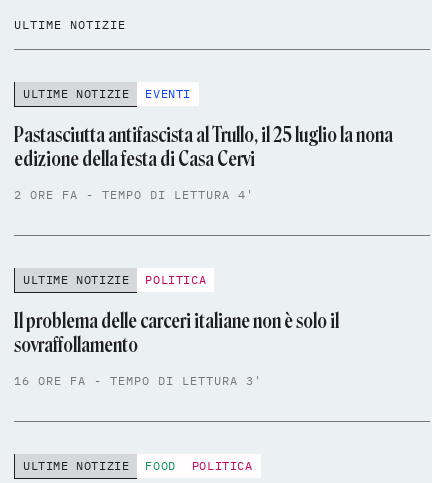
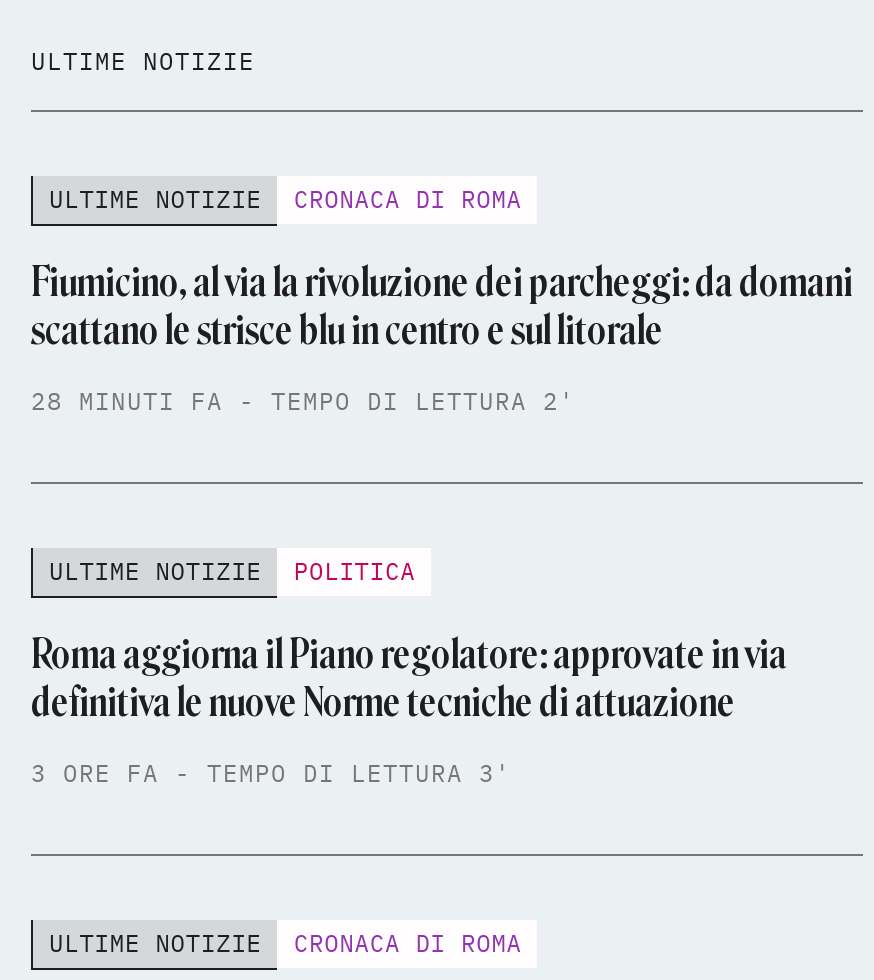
[145,86,191,101] EVENTI -> [294,183,522,213] CRONACA DI ROMA
[14,123,393,171] Pastasciutta antifascista al Trullo, il 25 luglio la nona | edizione della festa di Casa Cervi -> [31,257,853,353] Fiumicino, al via la rivoluzione dei parcheggi: da domani | scattano le strisce blu in centro e sul litorale
[14,187,254,202] 2 ORE FA - TEMPO DI LETTURA 4' -> [31,385,575,415] 28 MINUTI FA - TEMPO DI LETTURA 2'
[14,309,339,357] Il problema delle carceri italiane non è solo il | sovraffollamento -> [31,629,787,725] Roma aggiorna il Piano regolatore: approvate in via | definitiva le nuove Norme tecniche di attuazione
[14,373,262,388] 16 ORE FA - TEMPO DI LETTURA 3' -> [31,757,511,787] 3 ORE FA - TEMPO DI LETTURA 3'
[145,458,253,473] FOOD | POLITICA -> [294,927,522,957] CRONACA DI ROMA

